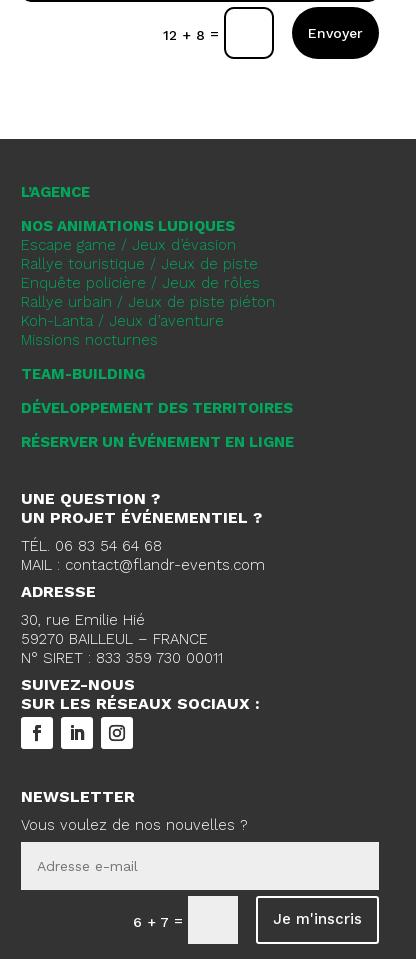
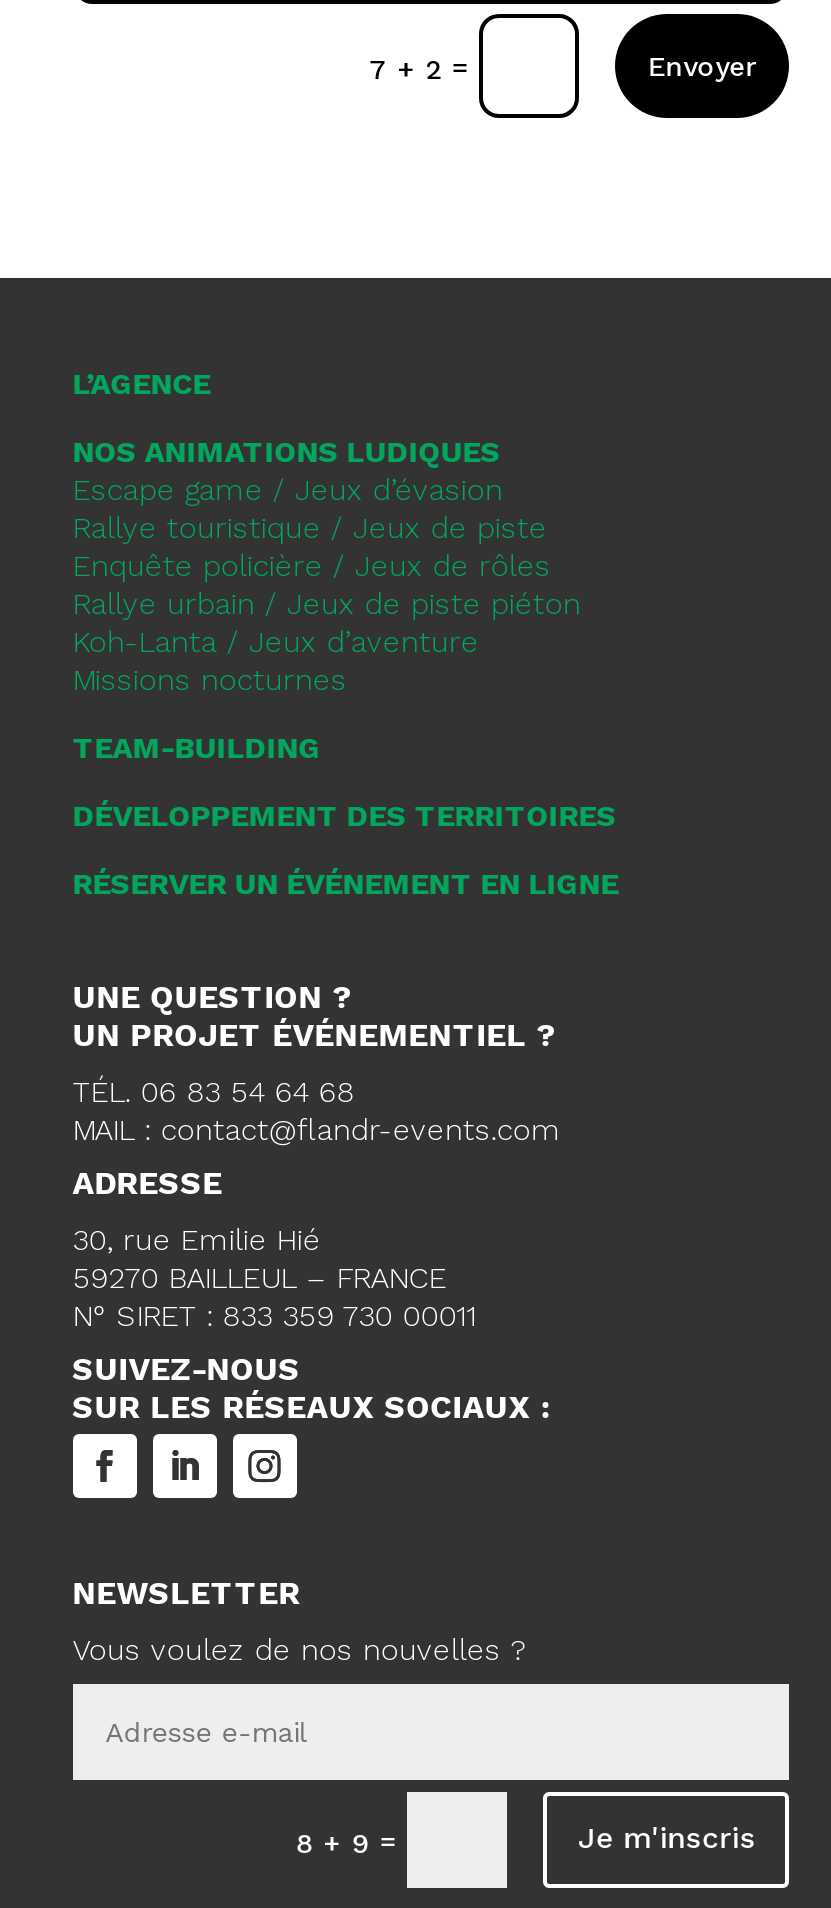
[163,25,224,43] 12 + 8 = -> [369,51,479,86] 7 + 2 =
[133,912,188,929] 6 + 7 = -> [295,1824,407,1859] 8 + 9 =

